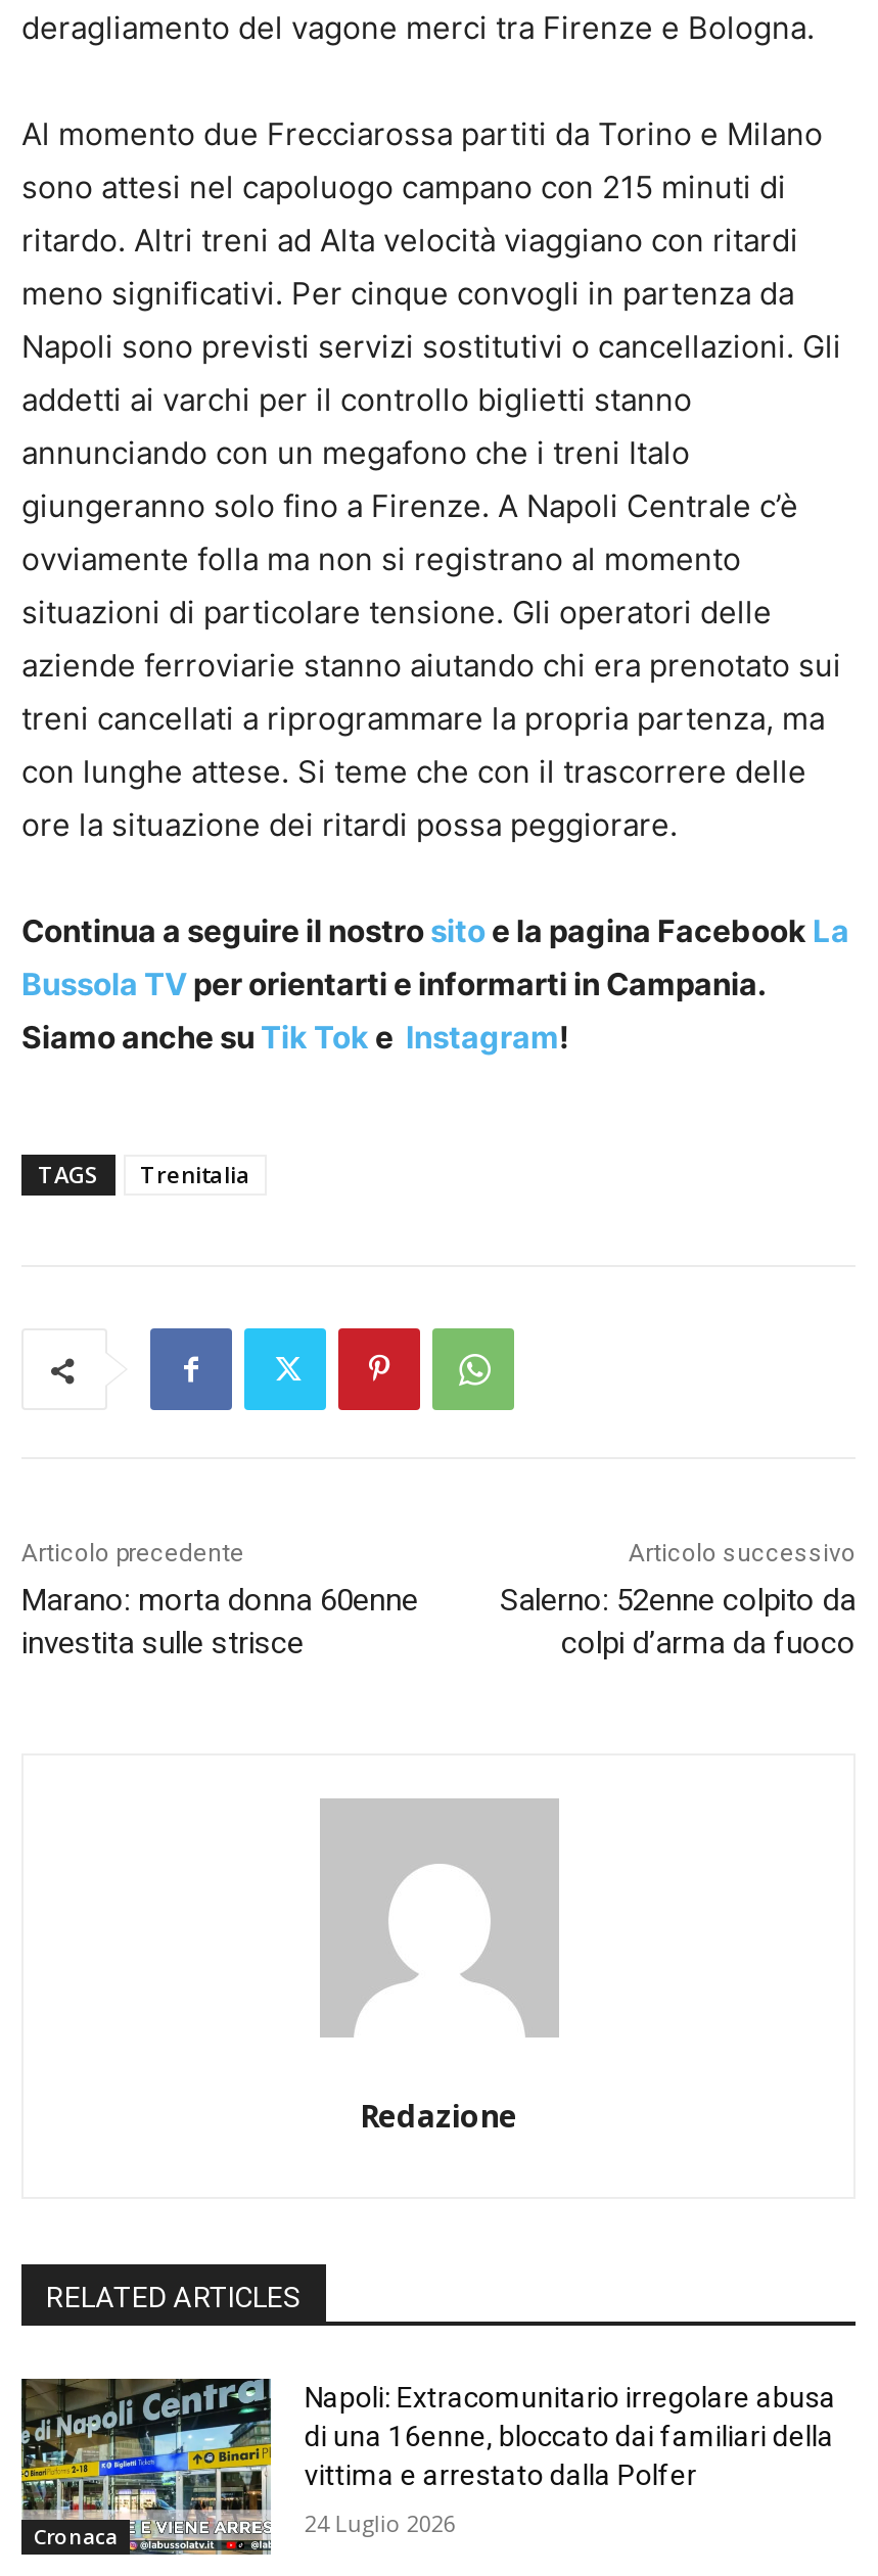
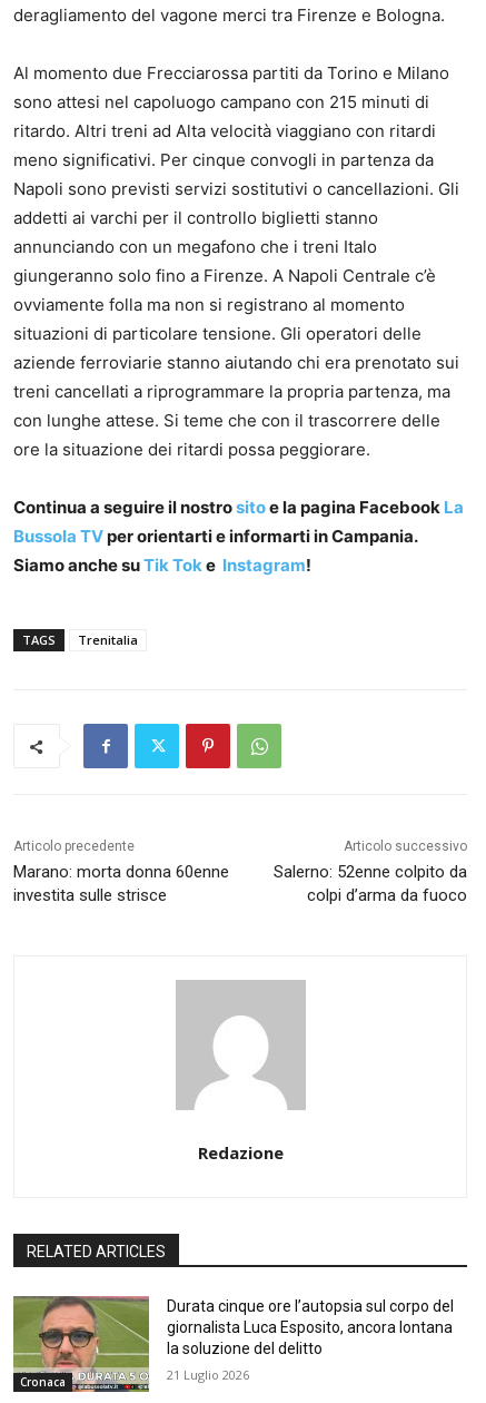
[19,2377,836,2557] [image] | Napoli: Extracomunitario irregolare abusa | di una 16enne, bloccato dai familiari della | vittima e arrestato dalla Polfer -> [12,1295,454,1393] [image] | Durata cinque ore l’autopsia sul corpo del | giornalista Luca Esposito, ancora lontana | la soluzione del delitto
[304,2508,456,2538] 24 Luglio 2026 -> [167,1366,250,1383] 21 Luglio 2026

